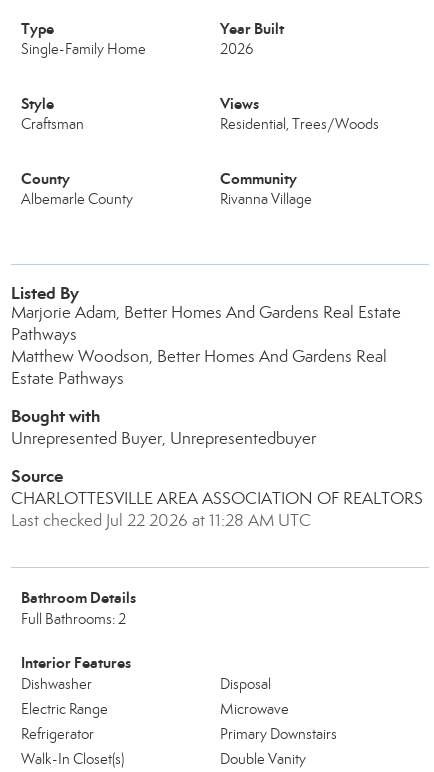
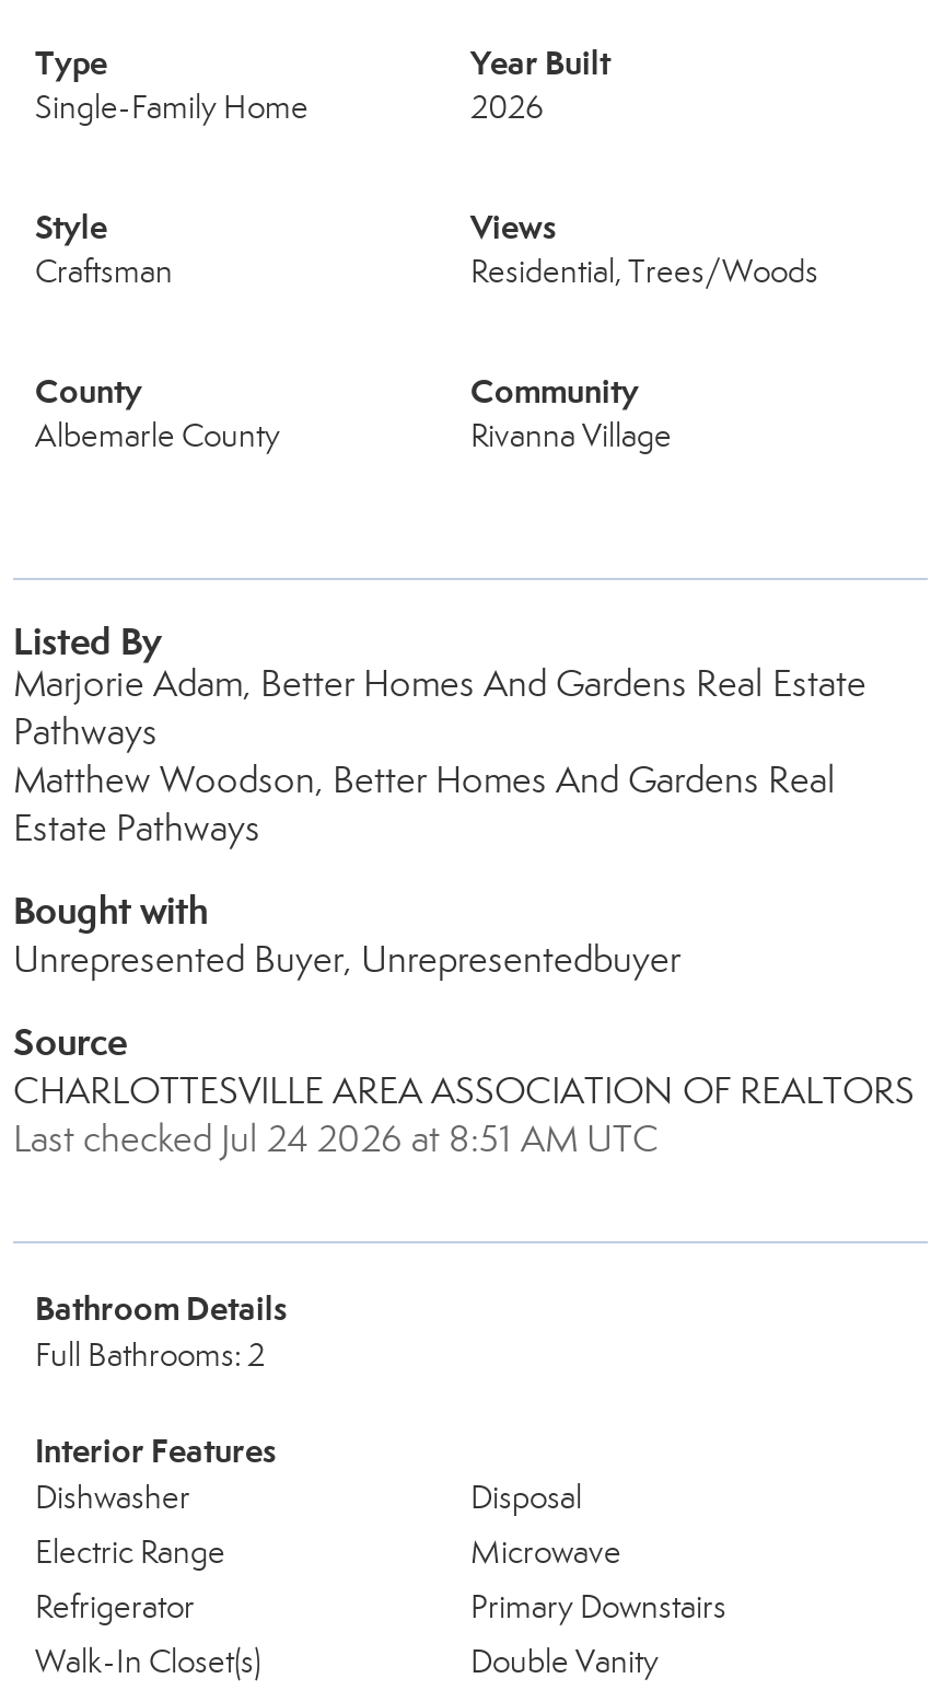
[11,510,311,531] Last checked Jul 22 2026 at 11:28 AM UTC -> [13,1116,659,1162] Last checked Jul 24 2026 at 8:51 AM UTC

